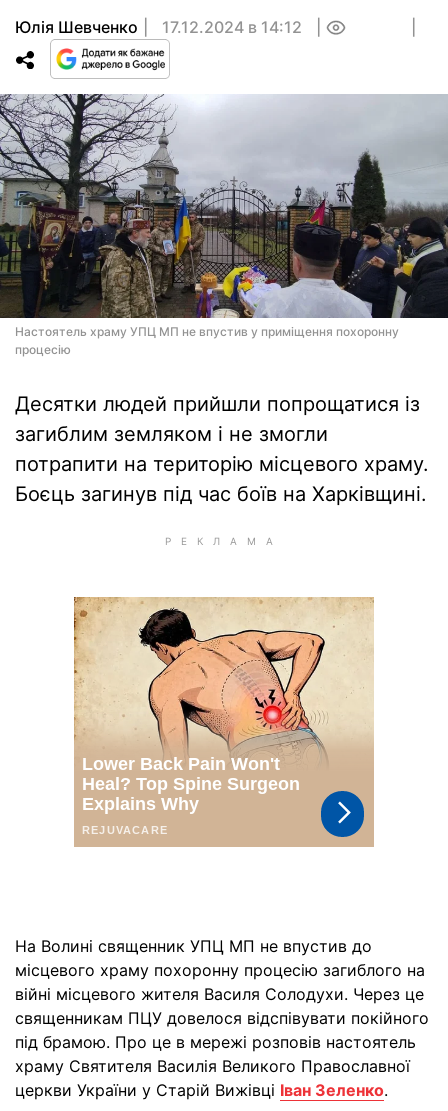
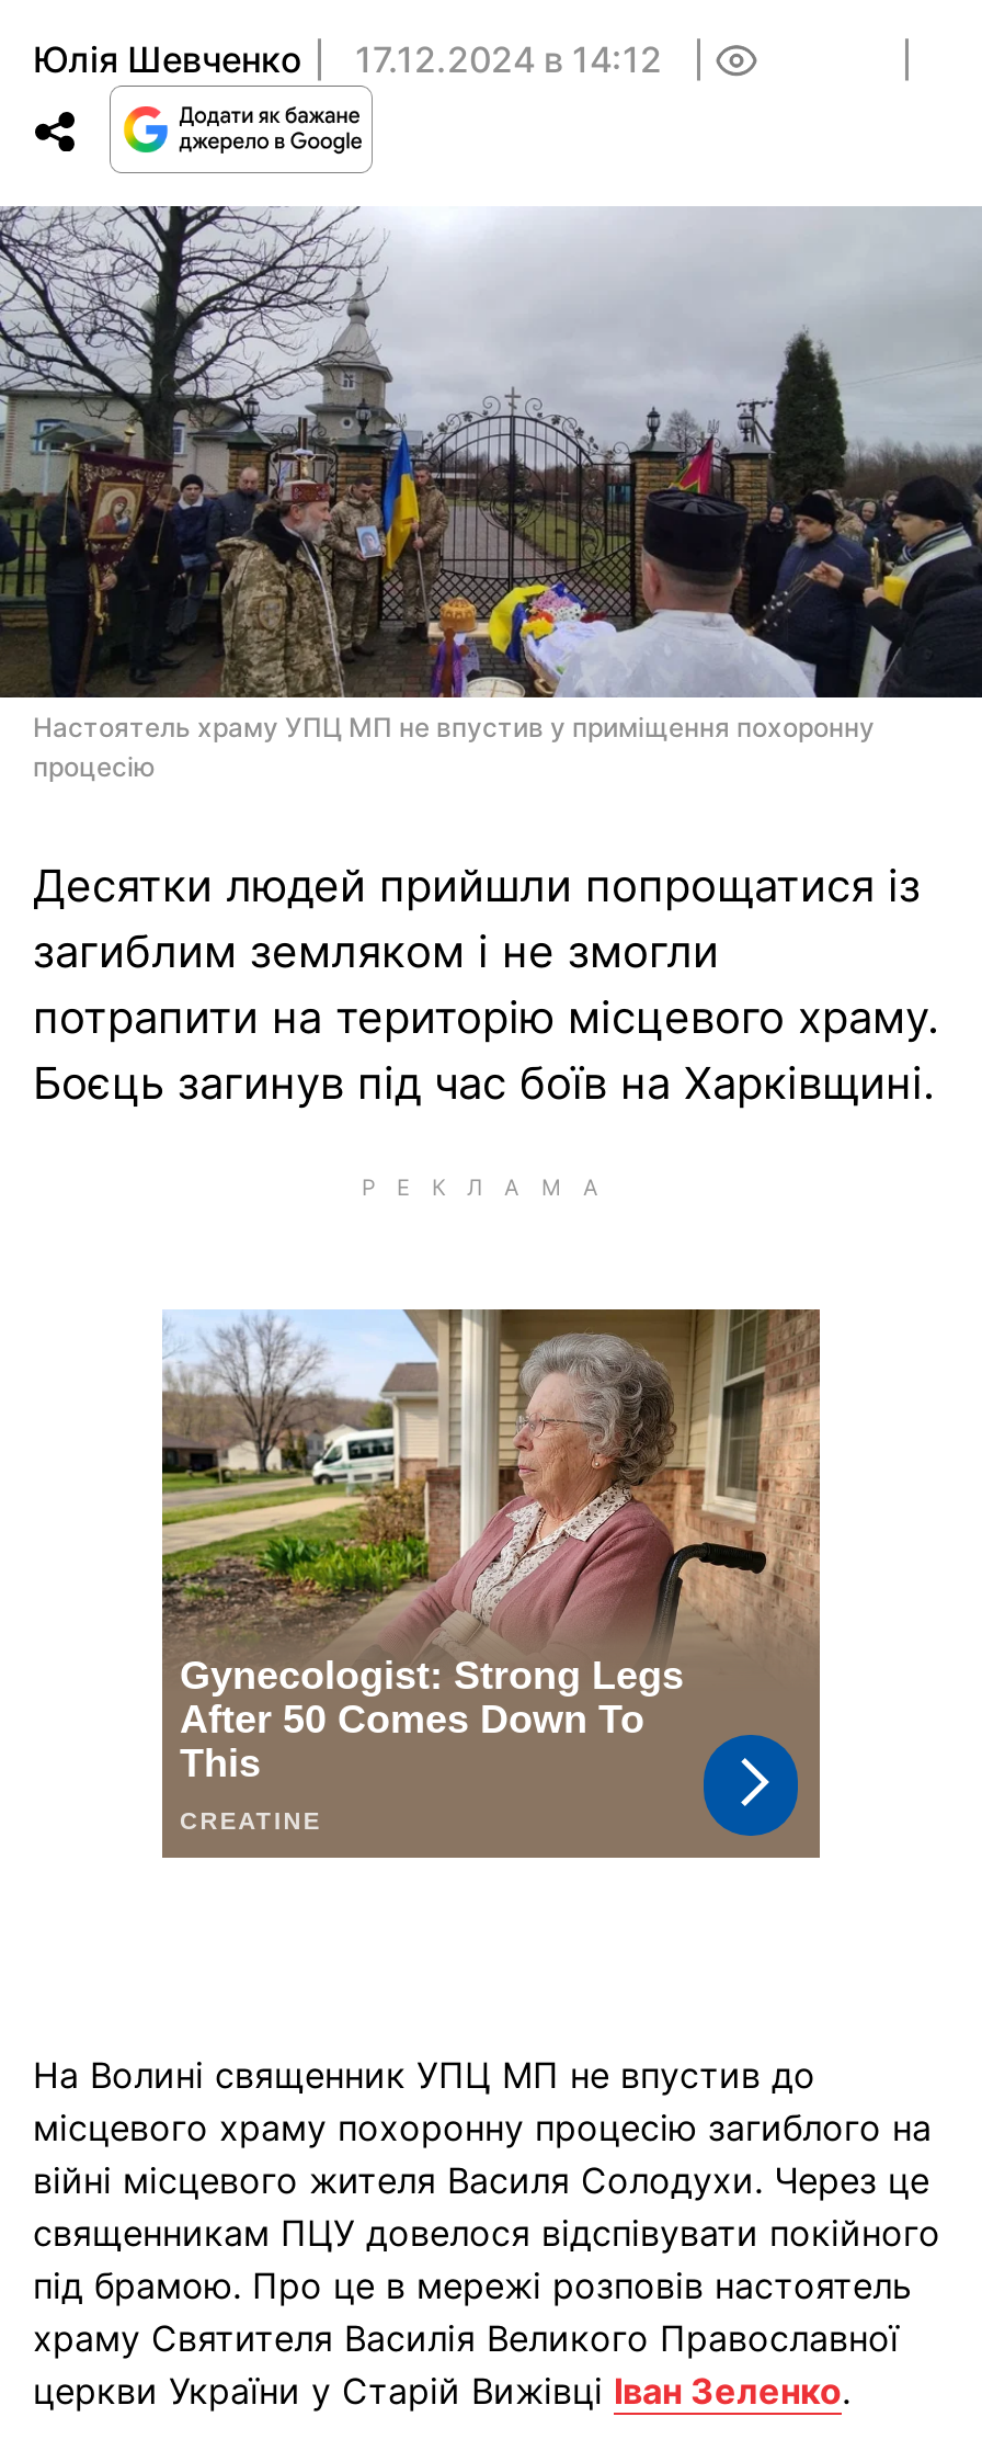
[73,596,374,846] [image] -> [160,1307,822,1858] [image]

